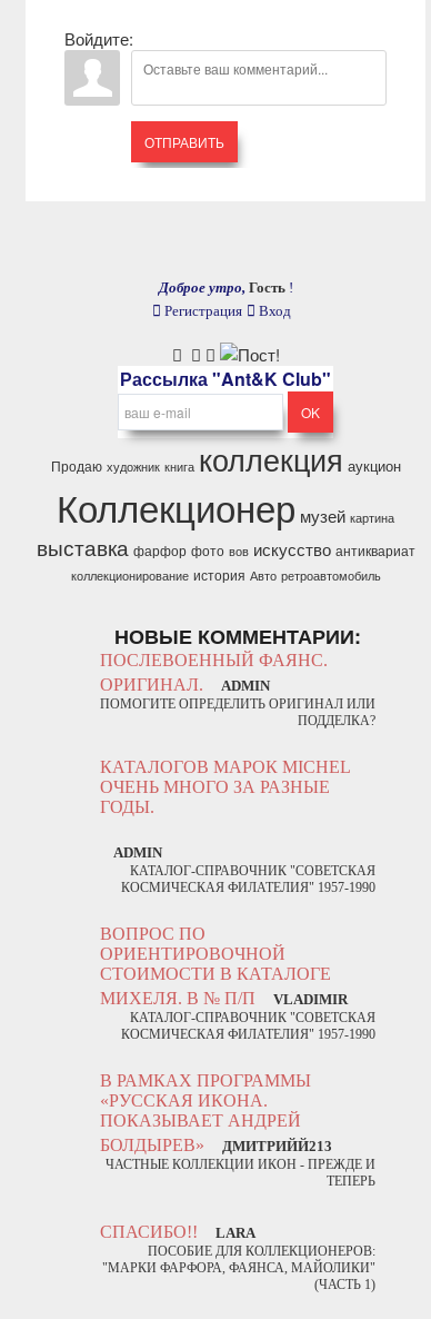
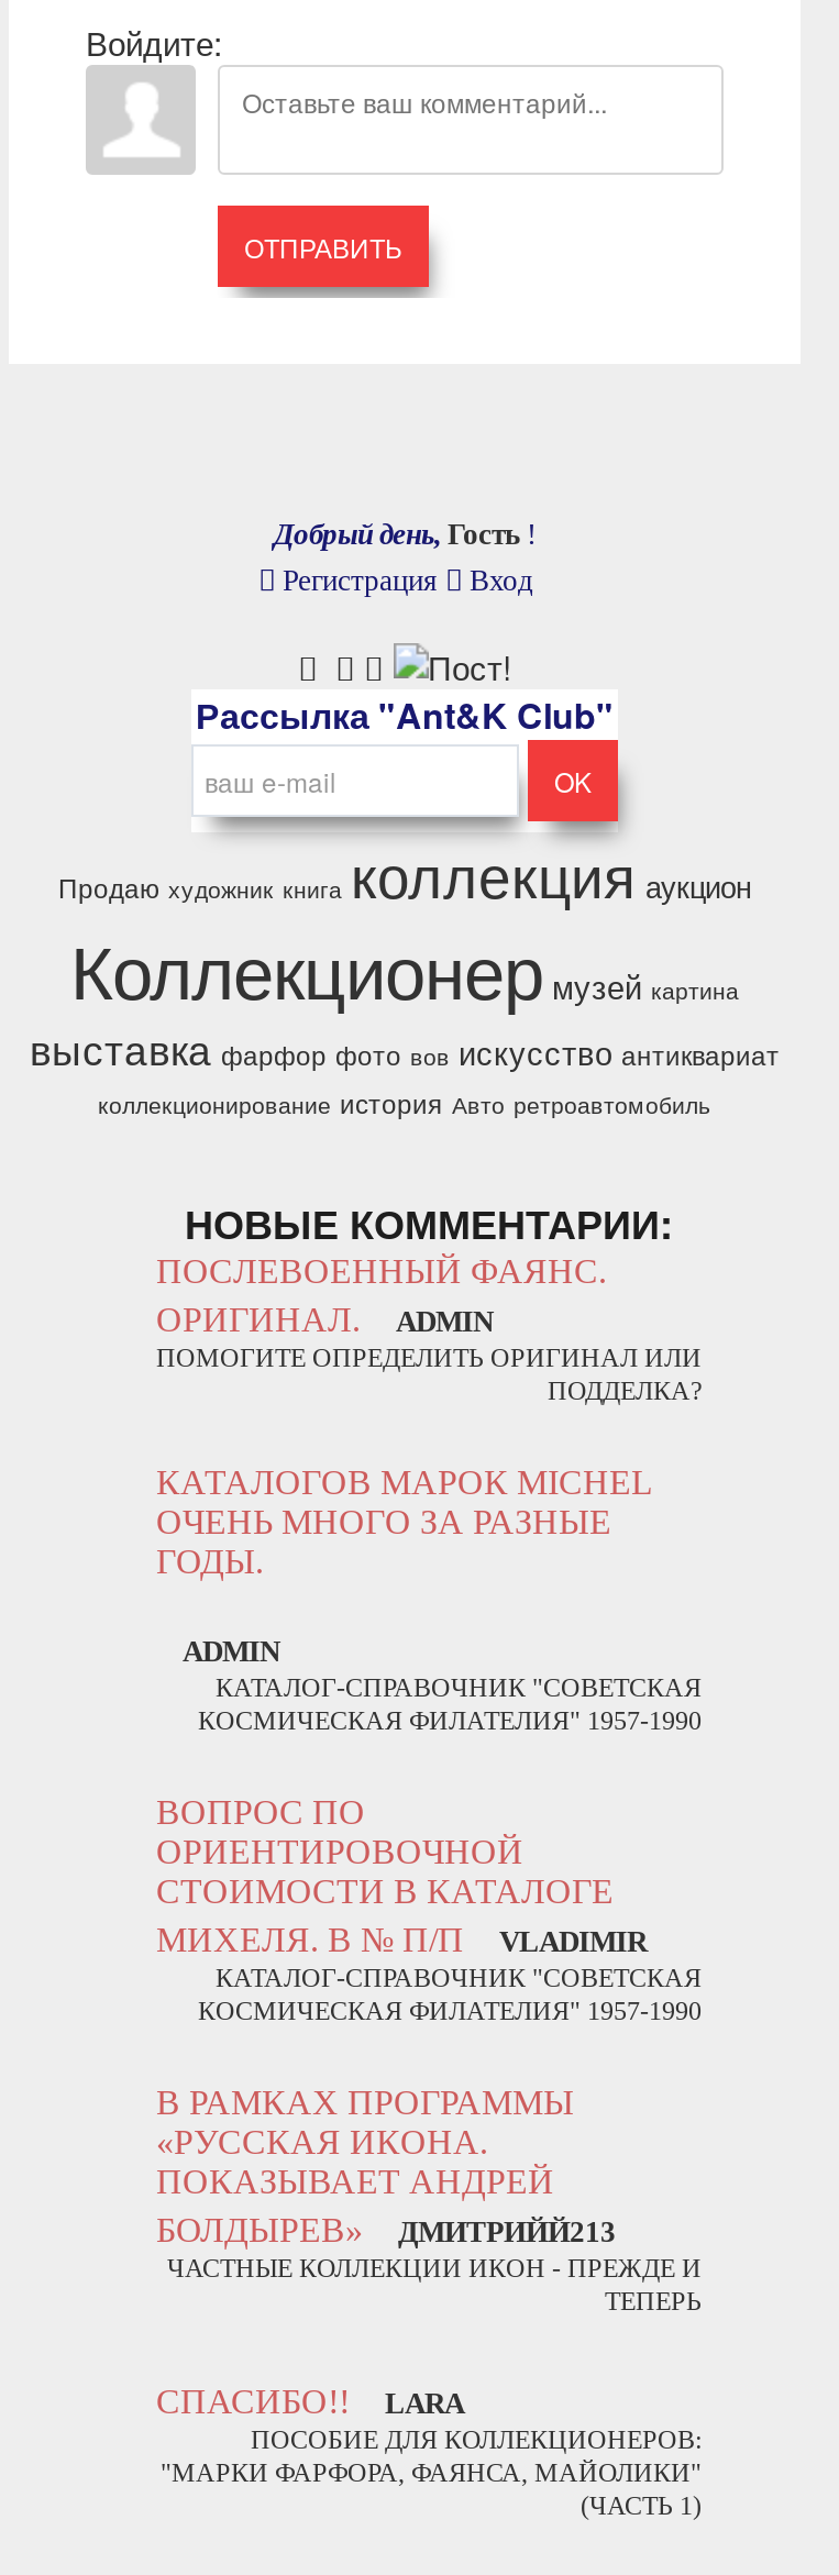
[158,279,293,296] Доброе утро, Гость ! -> [274,518,536,551] Добрый день, Гость !

